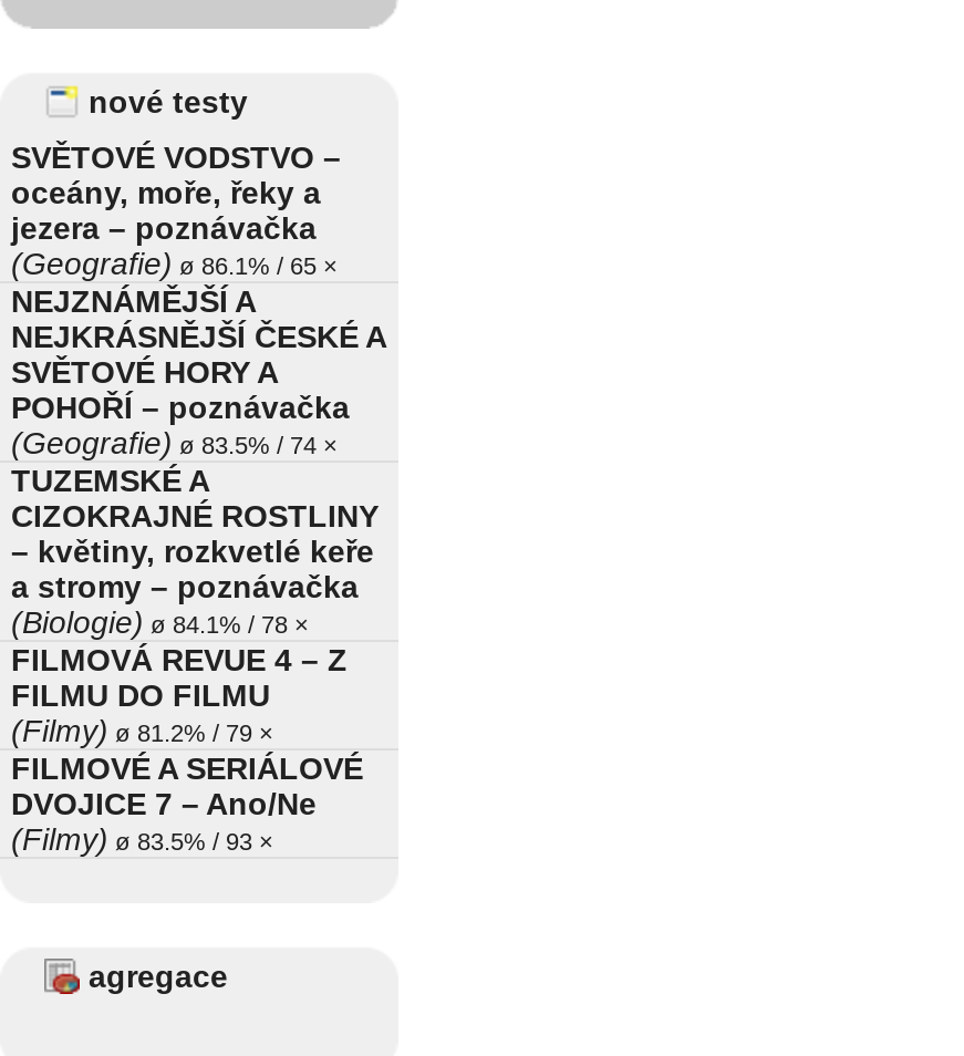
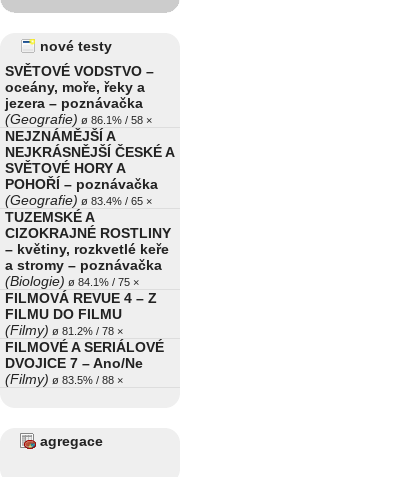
[11,246,336,281] (Geografie) ø 86.1% / 65 × -> [5,111,152,127] (Geografie) ø 86.1% / 58 ×
[11,425,336,460] (Geografie)ø 83.5% / 74 × -> [5,192,152,208] (Geografie)ø 83.4% / 65 ×
[11,604,308,640] (Biologie) ø 84.1% / 78 × -> [5,273,139,289] (Biologie) ø 84.1% / 75 ×
[11,713,272,748] (Filmy) ø 81.2% / 79 × -> [5,322,123,338] (Filmy) ø 81.2% / 78 ×
[11,821,272,857] (Filmy) ø 83.5% / 93 × -> [5,371,123,387] (Filmy) ø 83.5% / 88 ×

